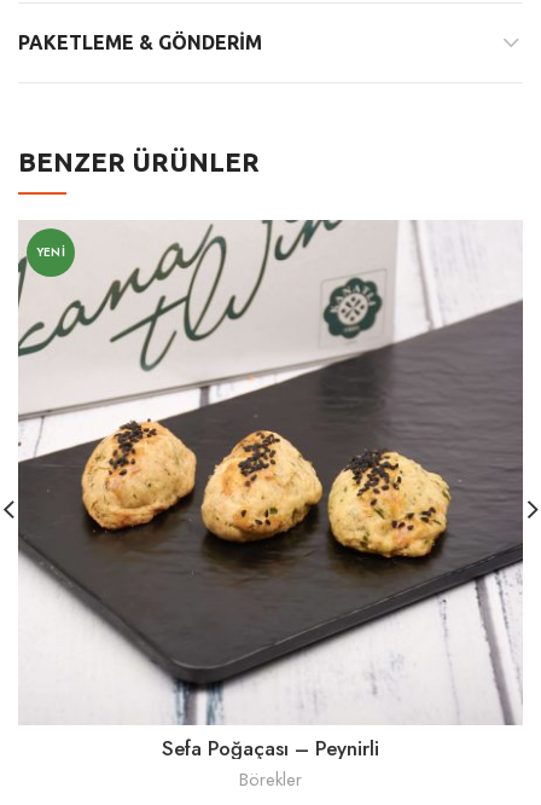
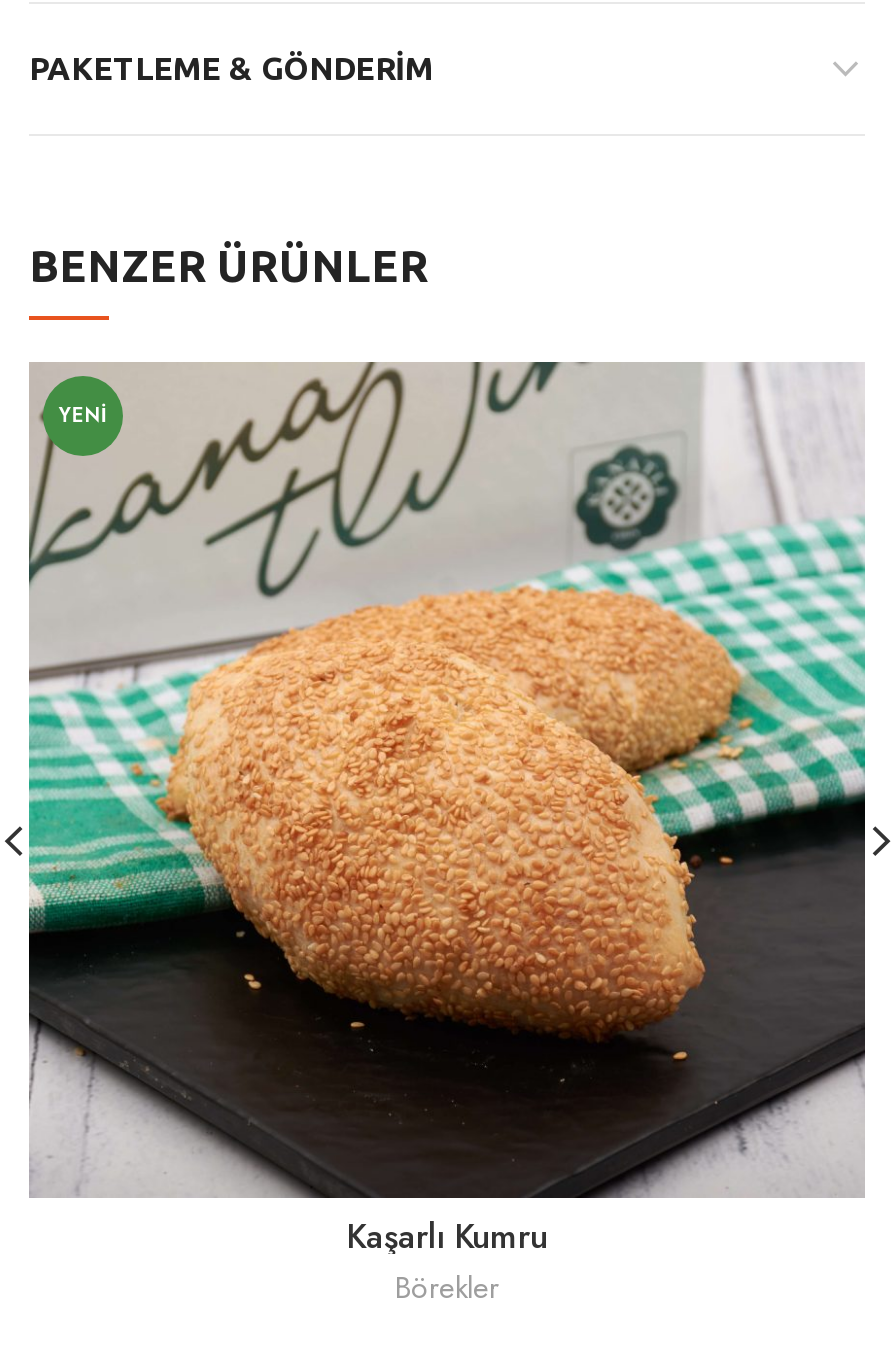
[17,220,524,763] [image] | Sefa Poğaçası – Peynirli -> [27,362,867,1261] [image] | Kaşarlı Kumru

